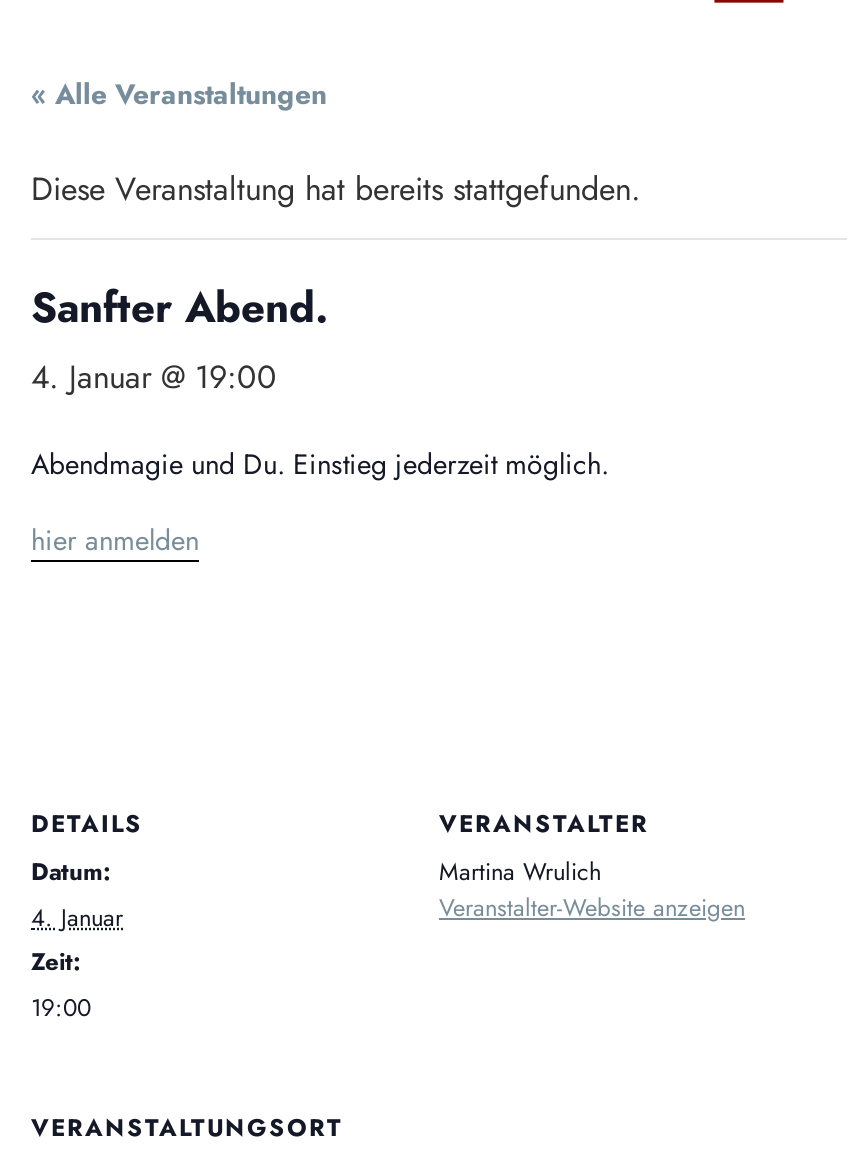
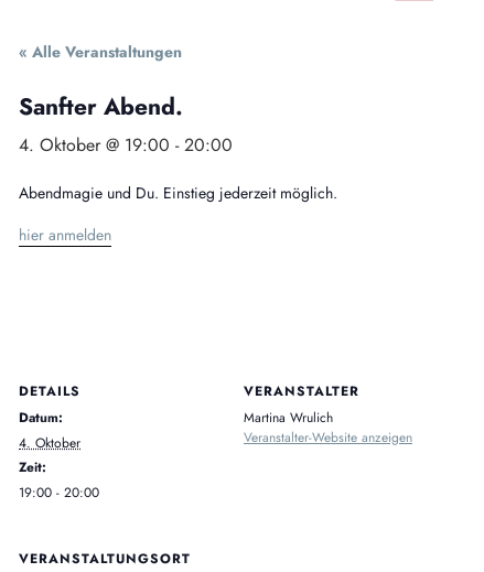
[31,165,641,211] Diese Veranstaltung hat bereits stattgefunden. -> none
[31,353,277,399] 4. Januar @ 19:00 -> [19,132,233,157] 4. Oktober @ 19:00 - 20:00
[31,899,123,935] 4. Januar -> [19,433,80,453] 4. Oktober
[31,989,91,1025] 19:00 -> [19,482,99,502] 19:00 - 20:00

